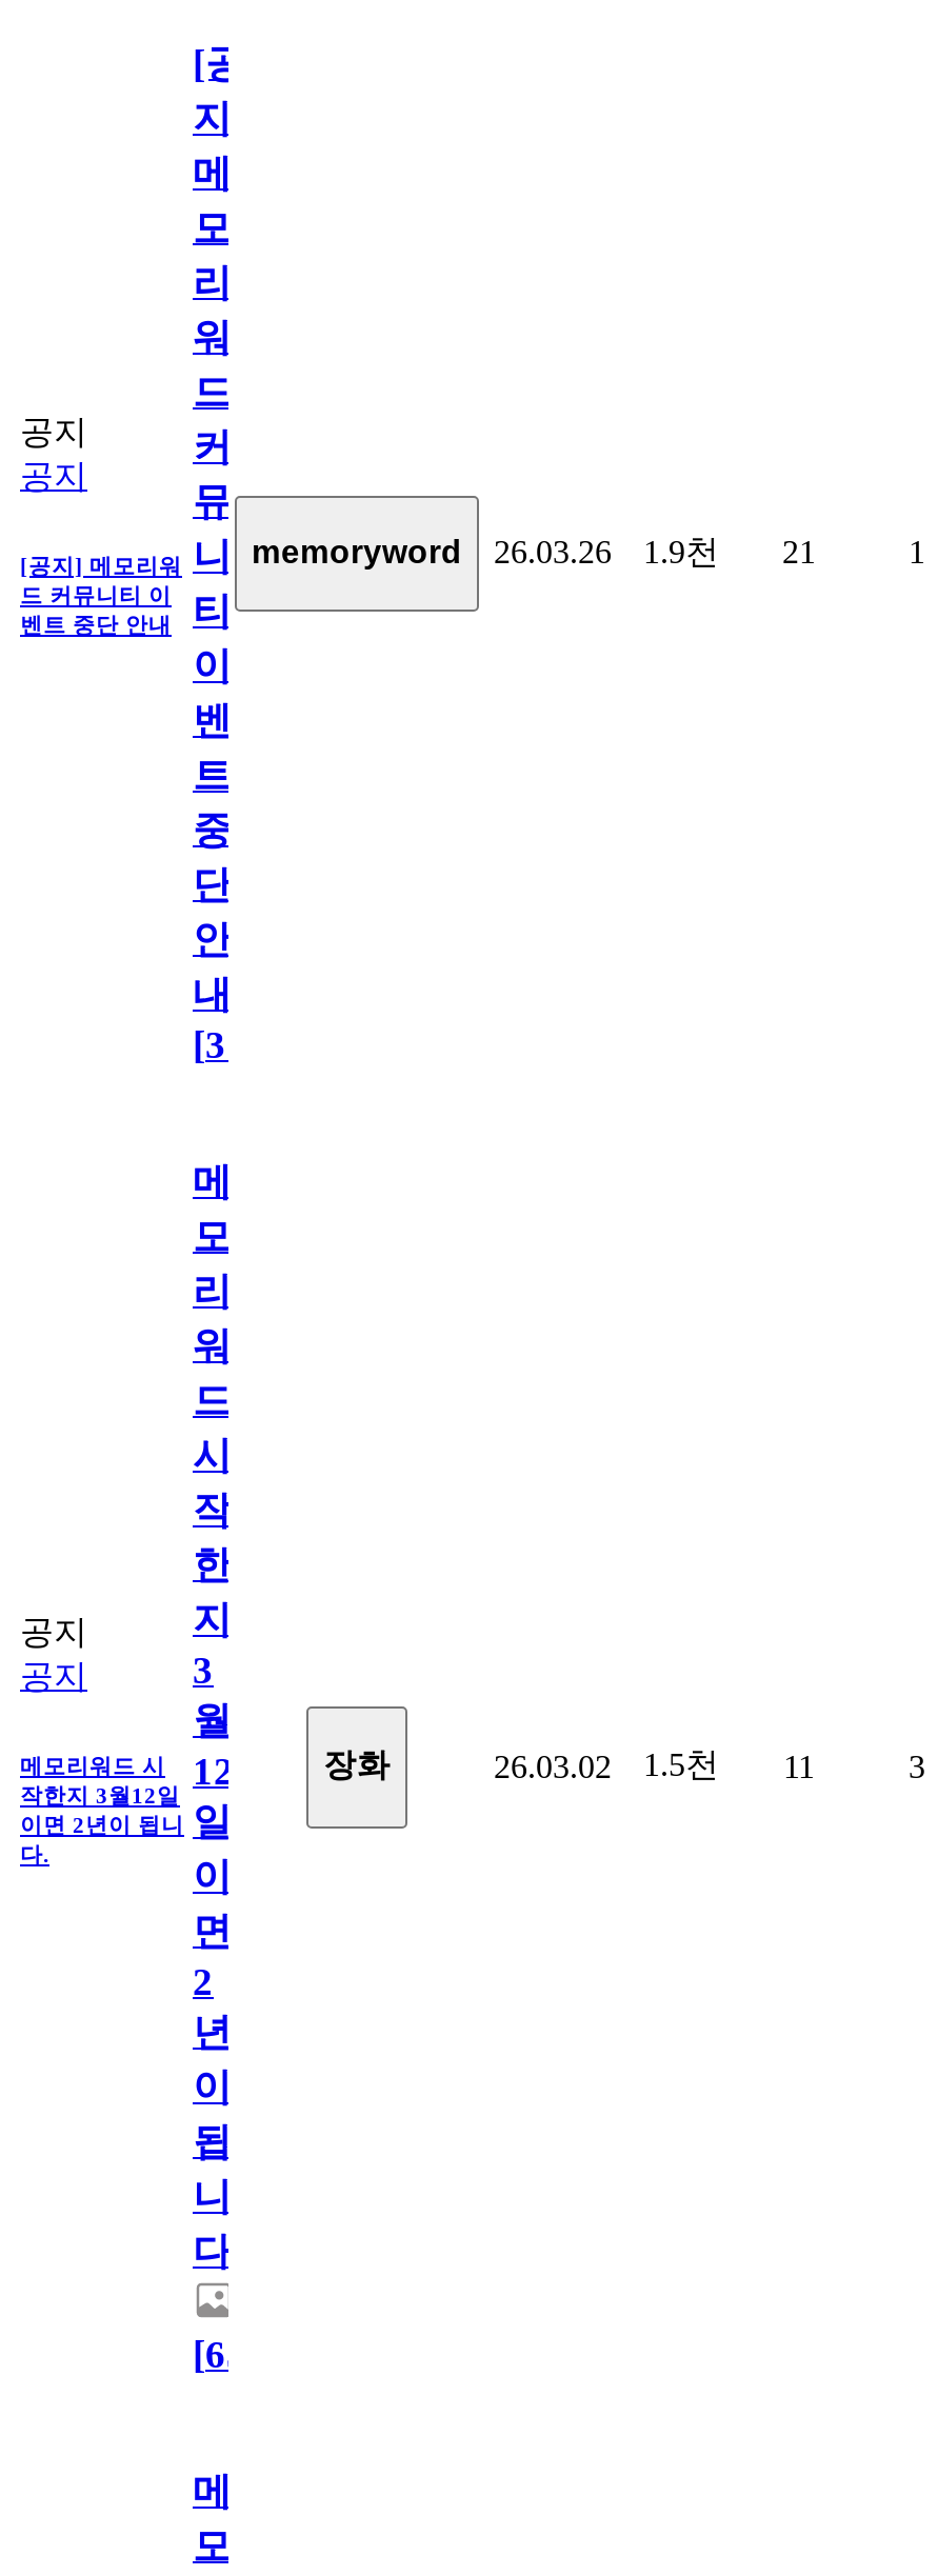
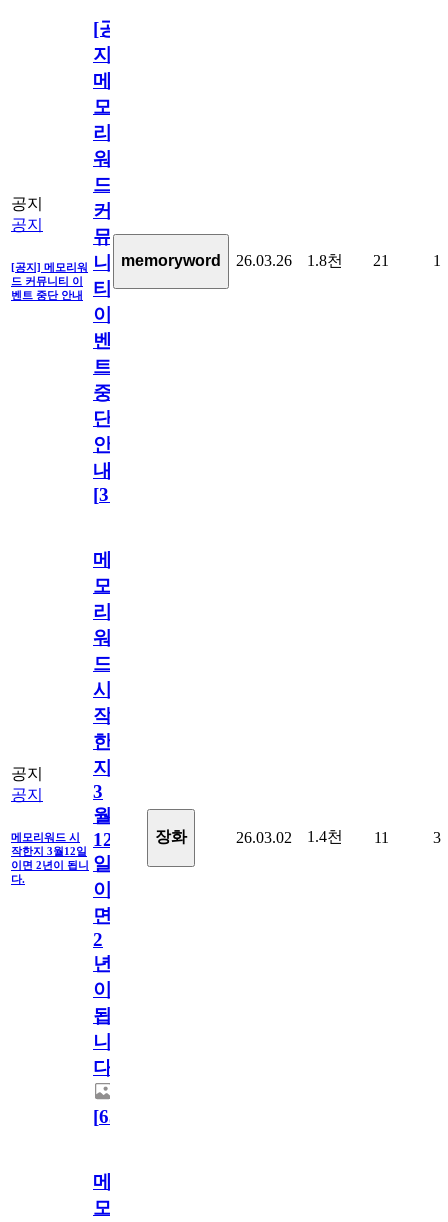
[643,533,719,569] 1.9천 -> [307,252,343,269] 1.8천
[494,1746,815,1784] 26.03.02 1.5천 11 -> [236,828,388,846] 26.03.02 1.4천 11

